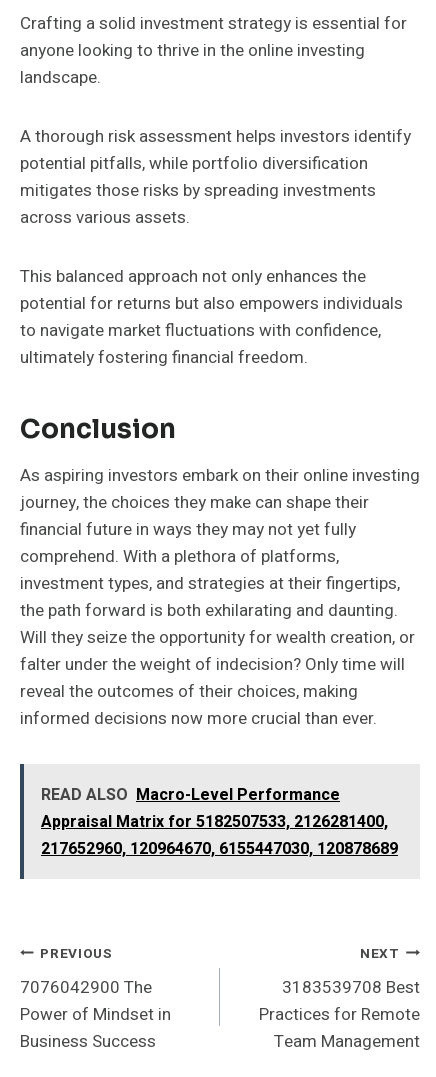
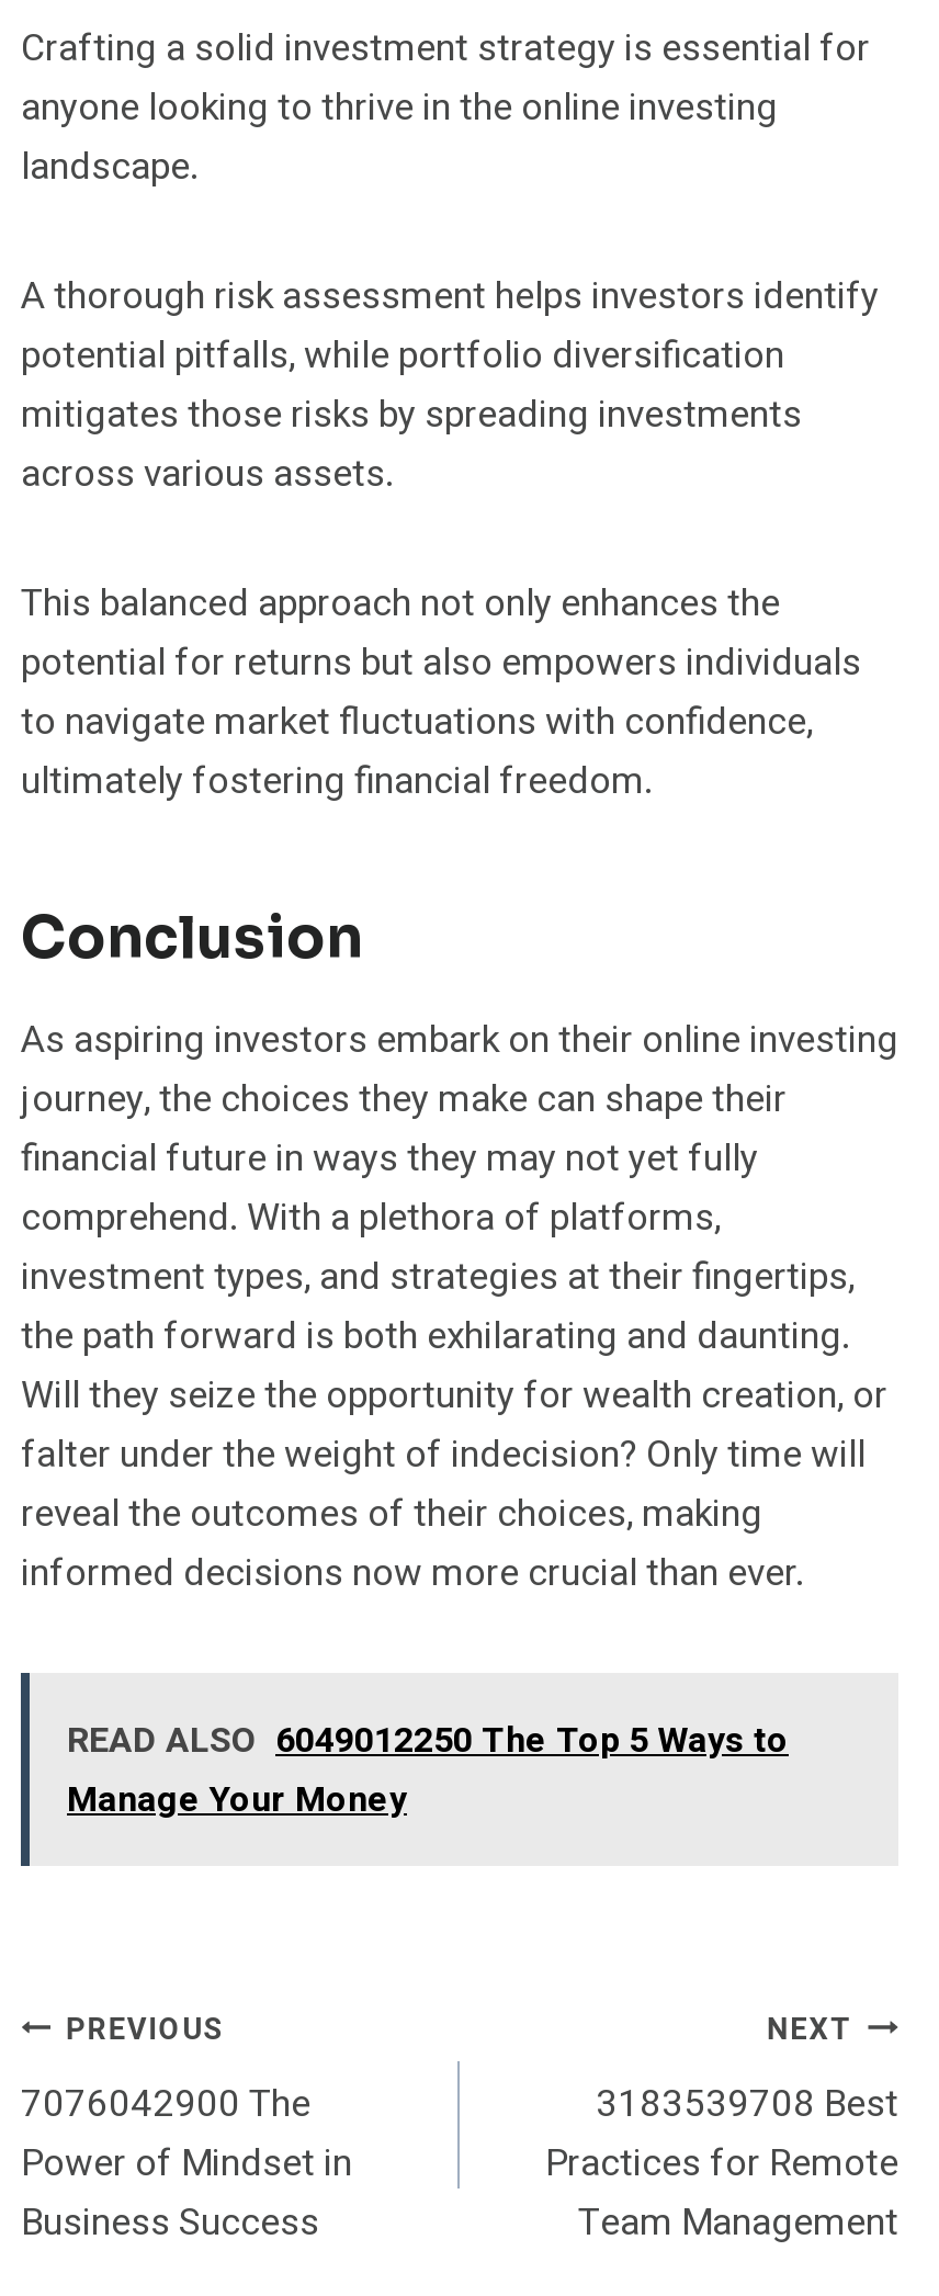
[41,783,398,861] READ ALSO Macro-Level Performance | Appraisal Matrix for 5182507533, 2126281400, | 217652960, 120964670, 6155447030, 120878689 -> [67,1715,789,1827] READ ALSO 6049012250 The Top 5 Ways to | Manage Your Money

